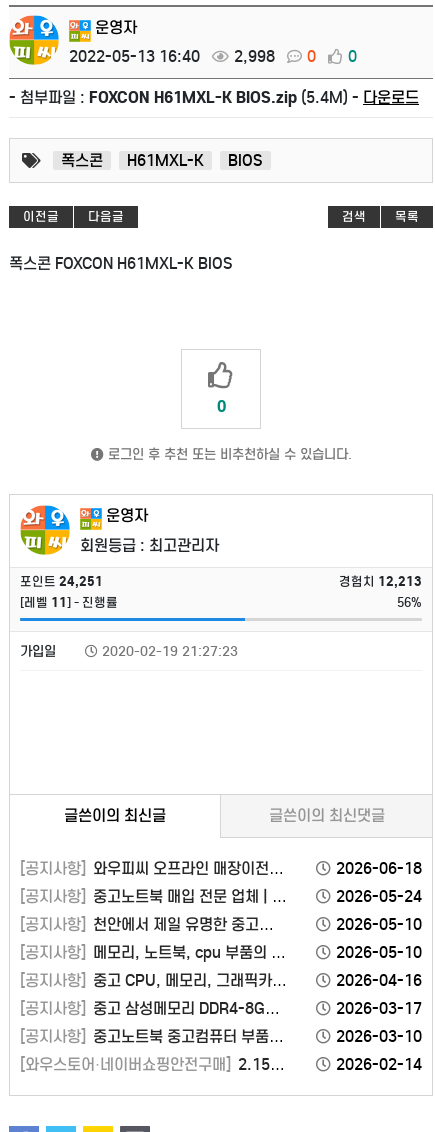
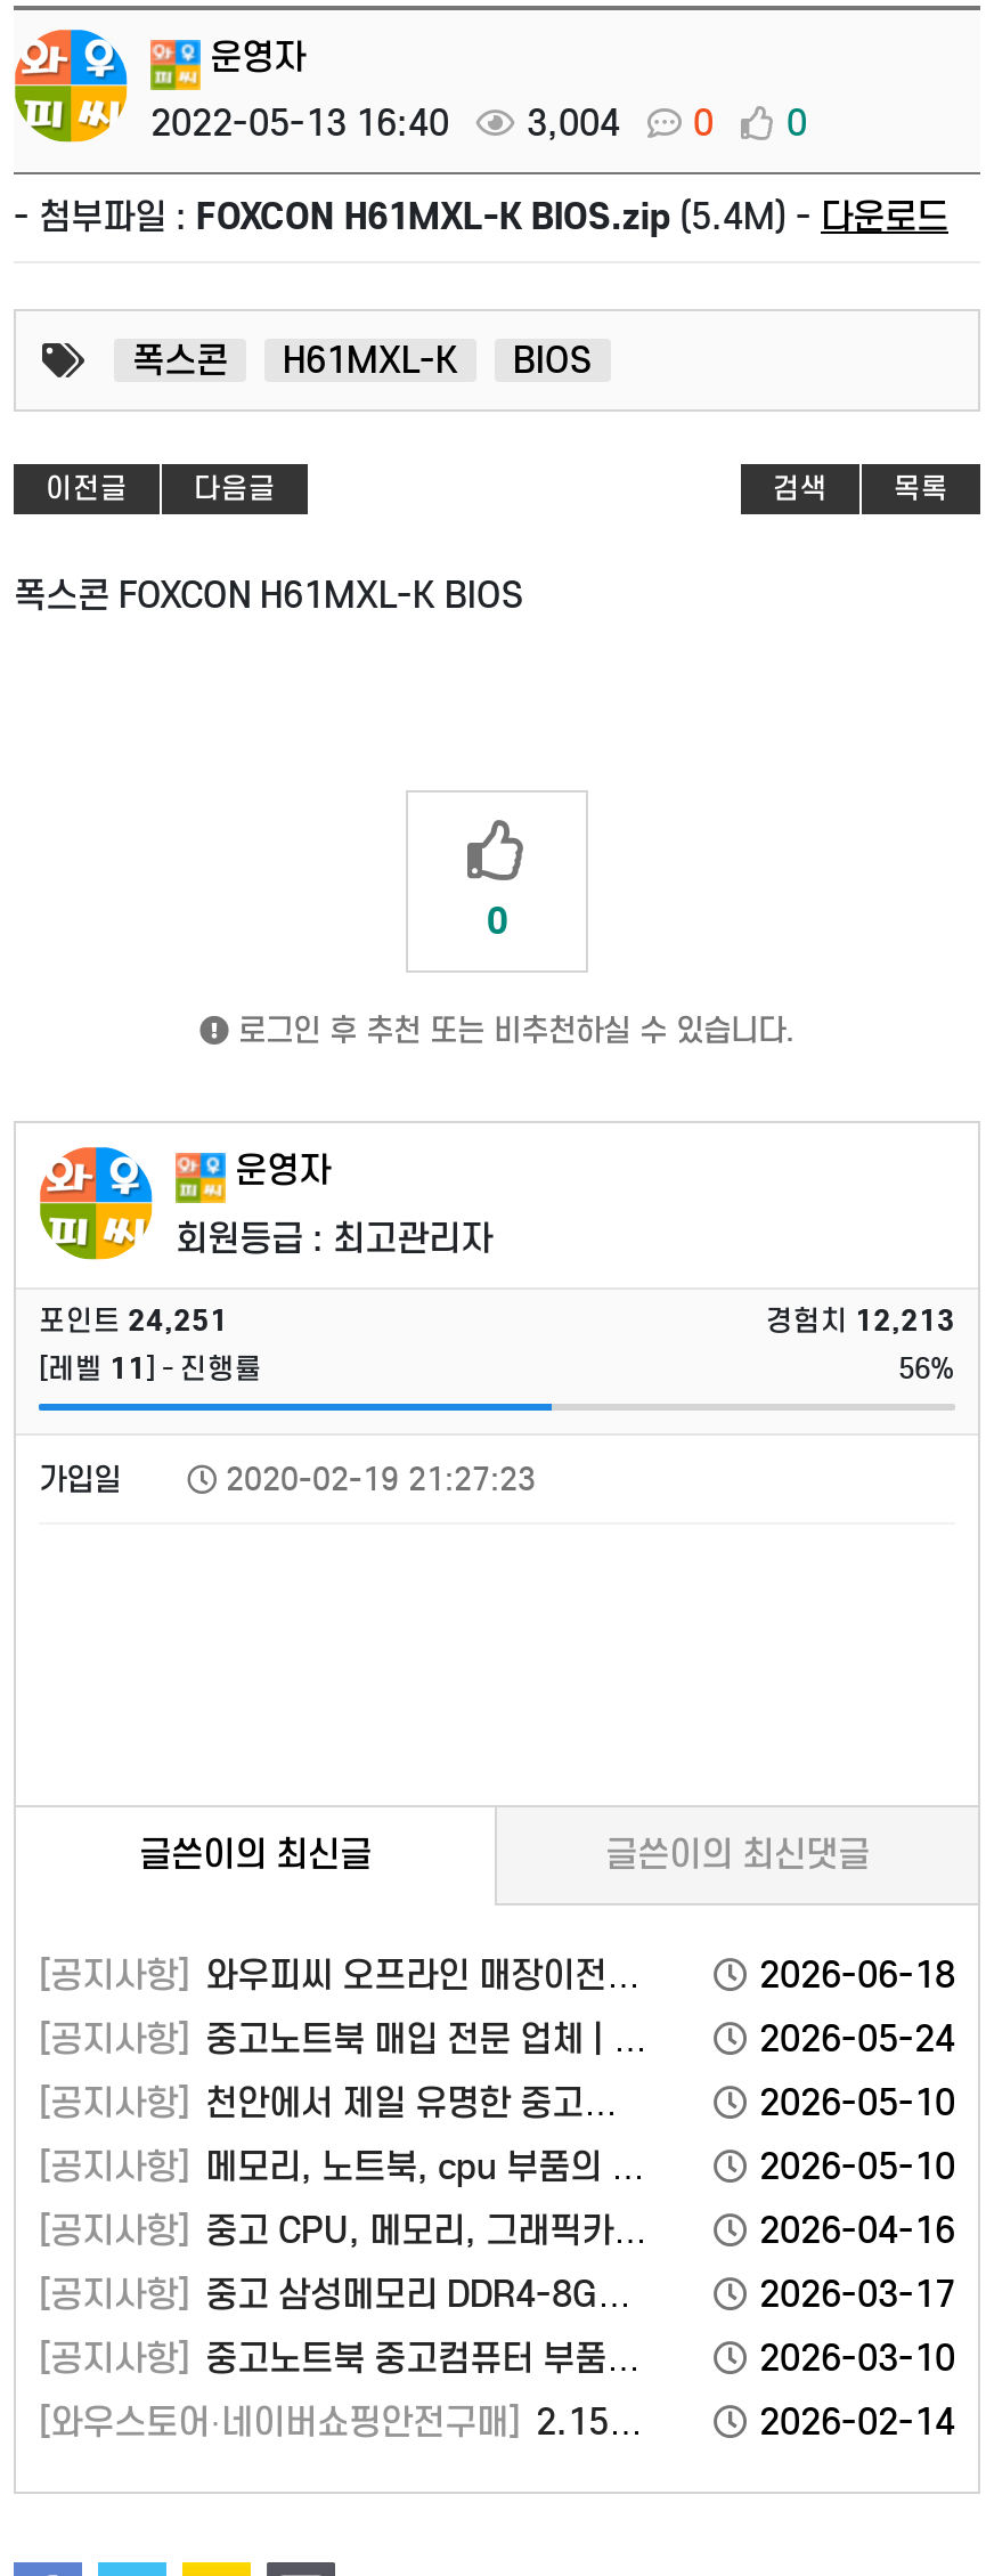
[69,47,357,66] 2022-05-13 16:40 2,998 0 0 -> [150,101,807,145] 2022-05-13 16:40 3,004 0 0

